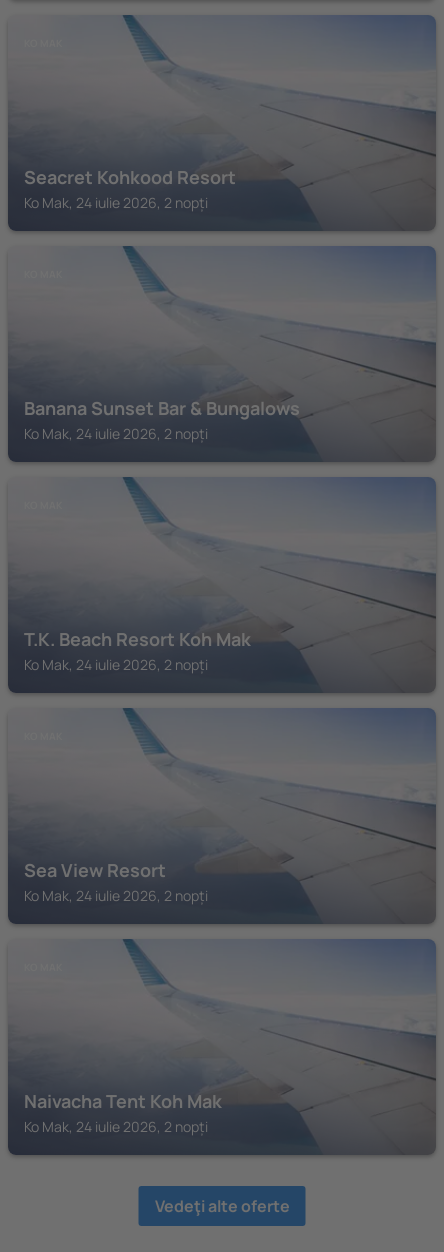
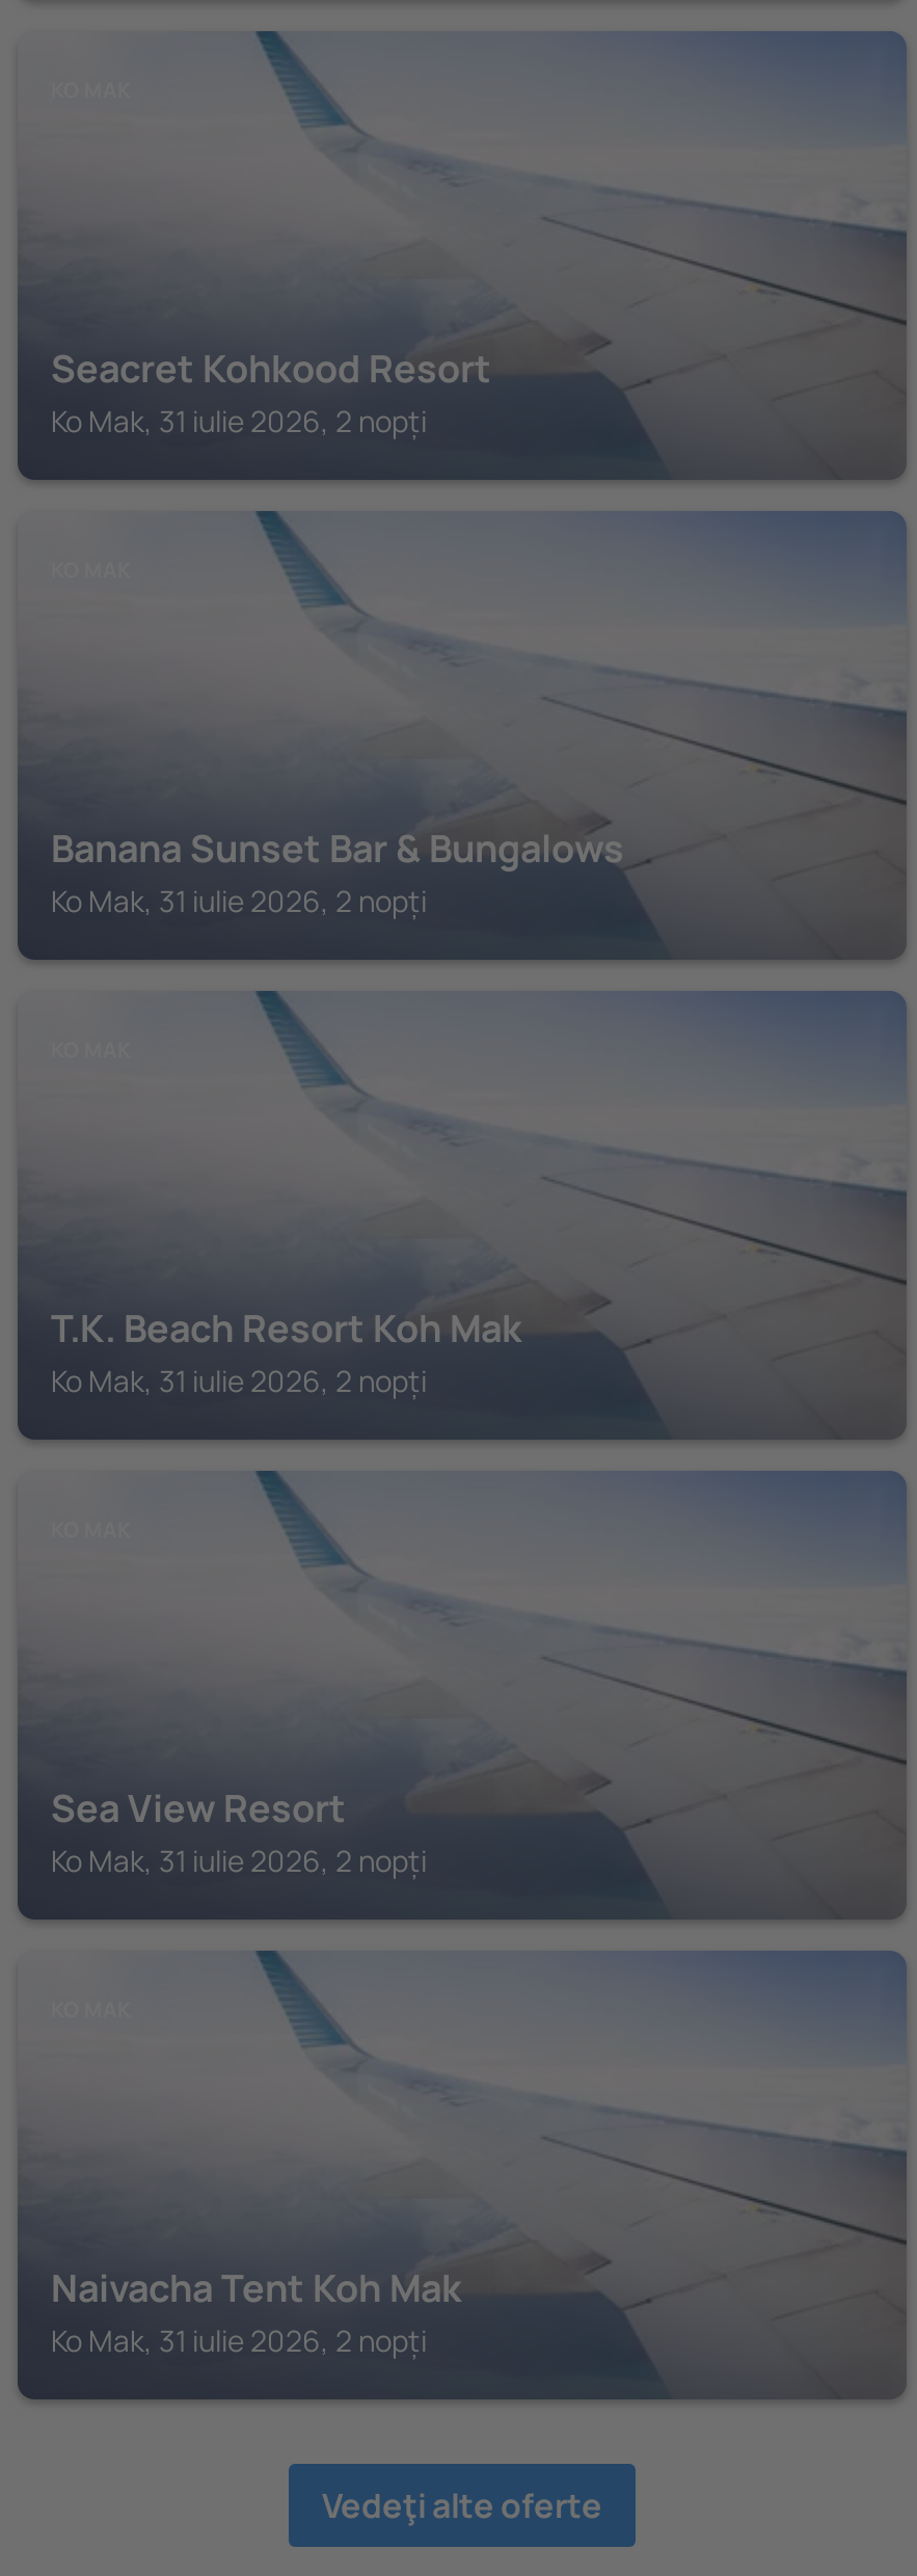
[24,193,208,212] Ko Mak, 24 iulie 2026, 2 nopți -> [51,401,427,440] Ko Mak, 31 iulie 2026, 2 nopți
[24,424,208,443] Ko Mak, 24 iulie 2026, 2 nopți -> [51,881,427,920] Ko Mak, 31 iulie 2026, 2 nopți
[24,655,208,674] Ko Mak, 24 iulie 2026, 2 nopți -> [51,1361,427,1400] Ko Mak, 31 iulie 2026, 2 nopți
[24,886,208,905] Ko Mak, 24 iulie 2026, 2 nopți -> [51,1841,427,1880] Ko Mak, 31 iulie 2026, 2 nopți
[24,1117,208,1136] Ko Mak, 24 iulie 2026, 2 nopți -> [51,2320,427,2360] Ko Mak, 31 iulie 2026, 2 nopți

